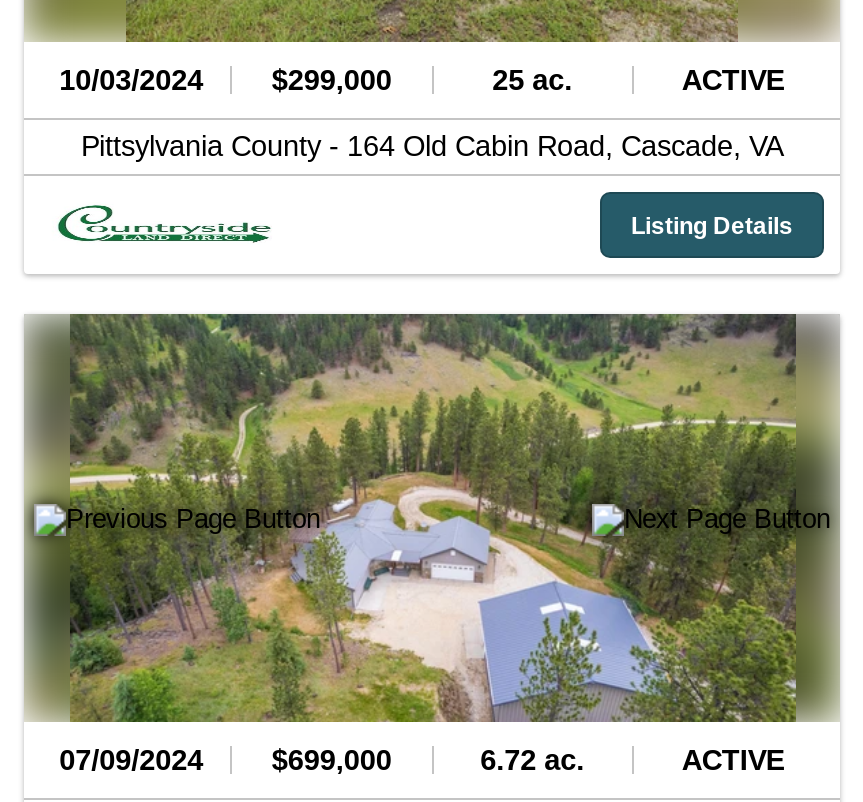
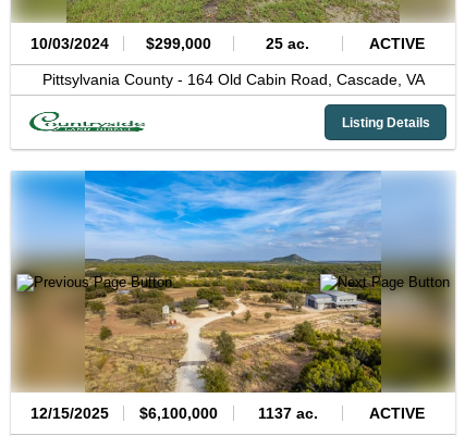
[22,312,840,775] [image] | 07/09/2024 -> [11,170,454,421] [image] | 12/15/2025
[272,743,392,775] $699,000 -> [139,404,218,421] $6,100,000
[480,743,584,775] 6.72 ac. -> [258,404,318,421] 1137 ac.

